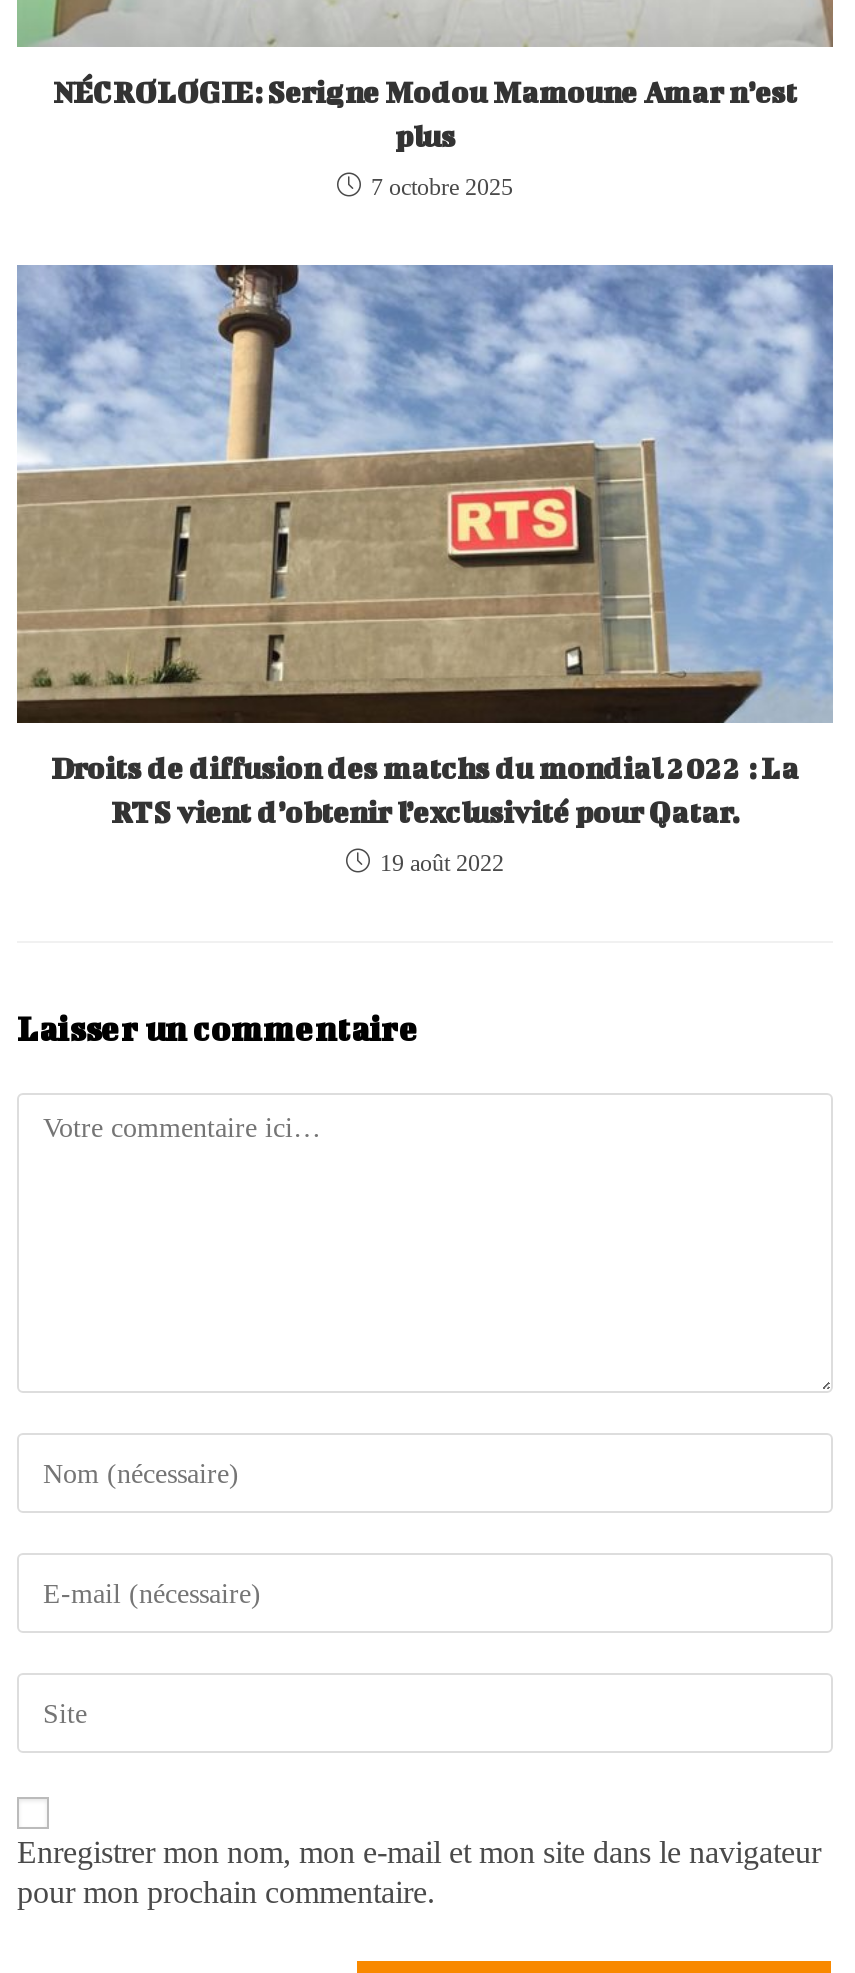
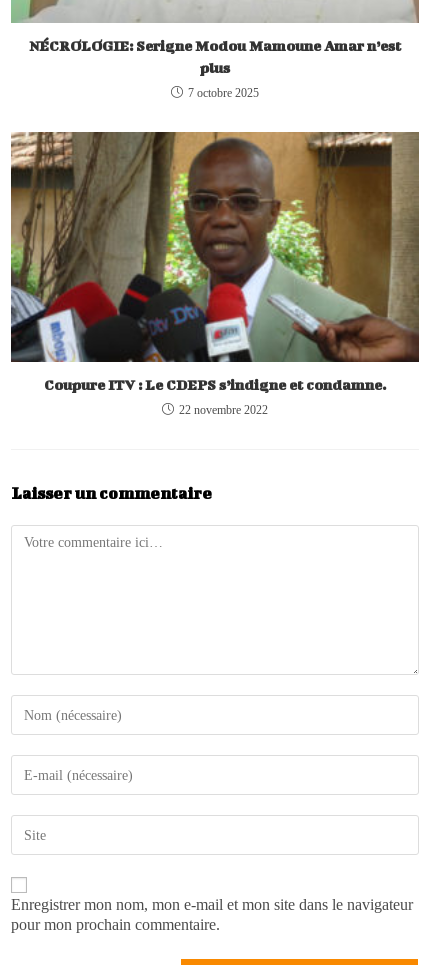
[15,264,835,829] [image] | Droits de diffusion des matchs du mondial 2022 : La | RTS vient d’obtenir l’exclusivité pour Qatar. -> [10,131,420,393] [image] | Coupure ITV : Le CDEPS s’indigne et condamne.
[380,849,504,877] 19 août 2022 -> [179,403,268,417] 22 novembre 2022

